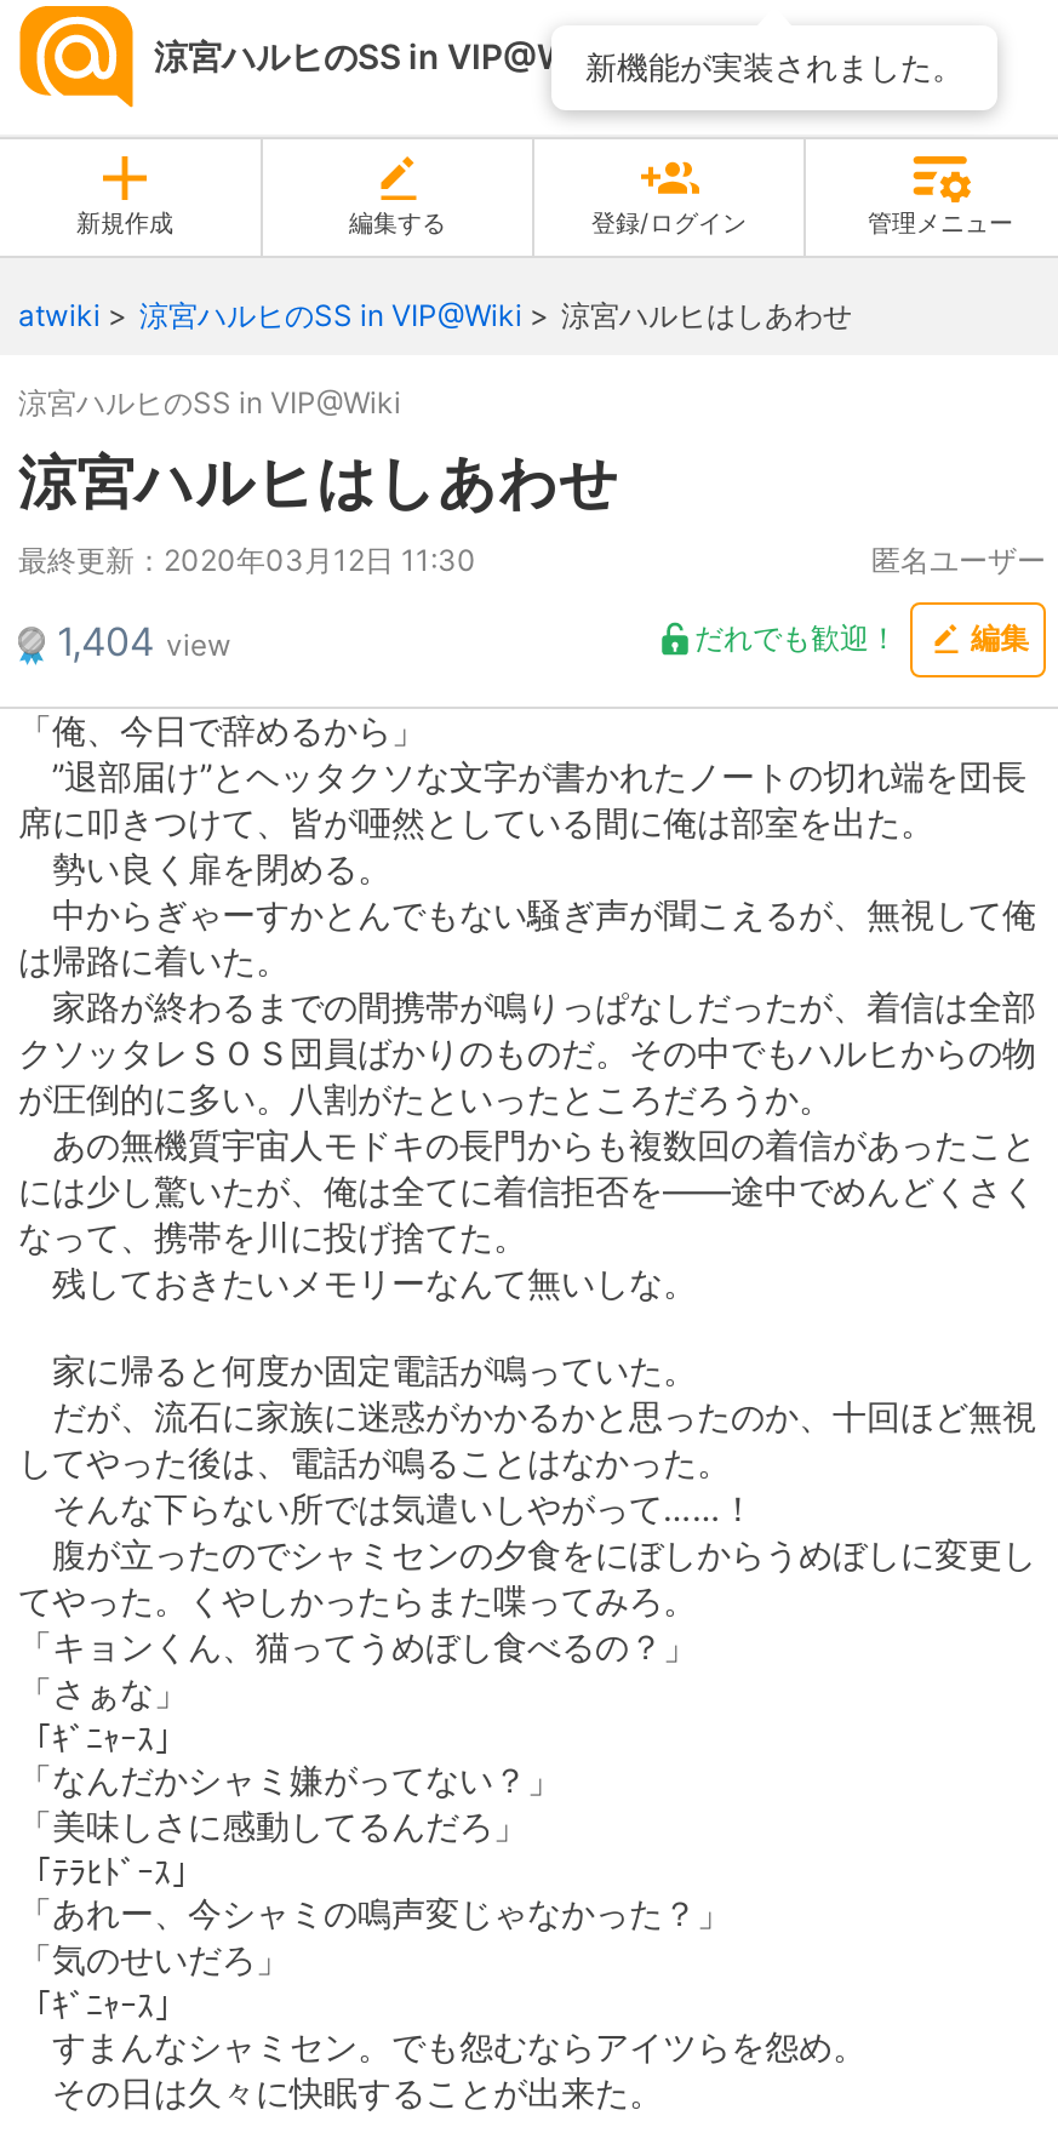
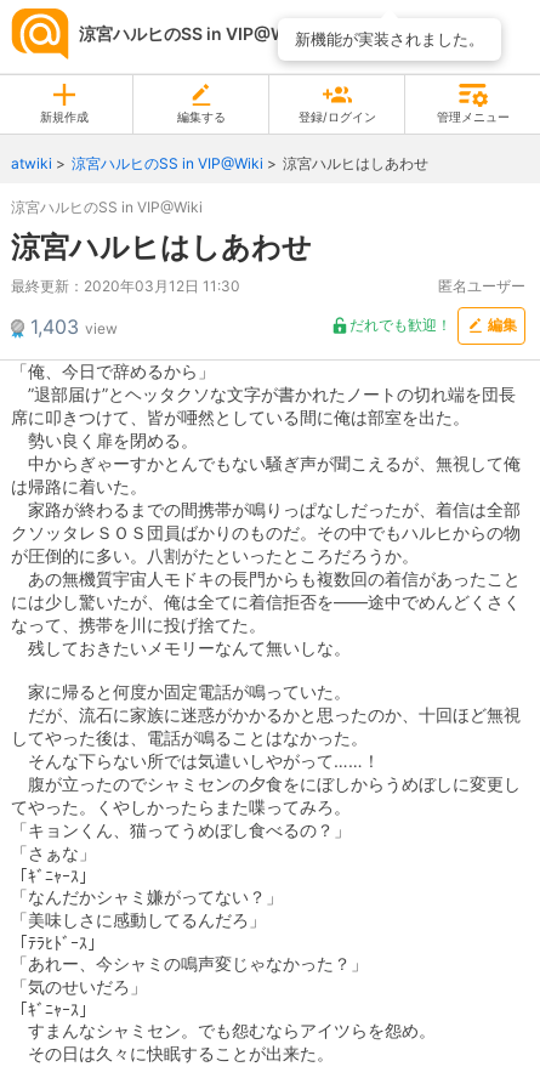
[57,616,231,664] 1,404 view -> [30,314,118,338] 1,403 view

